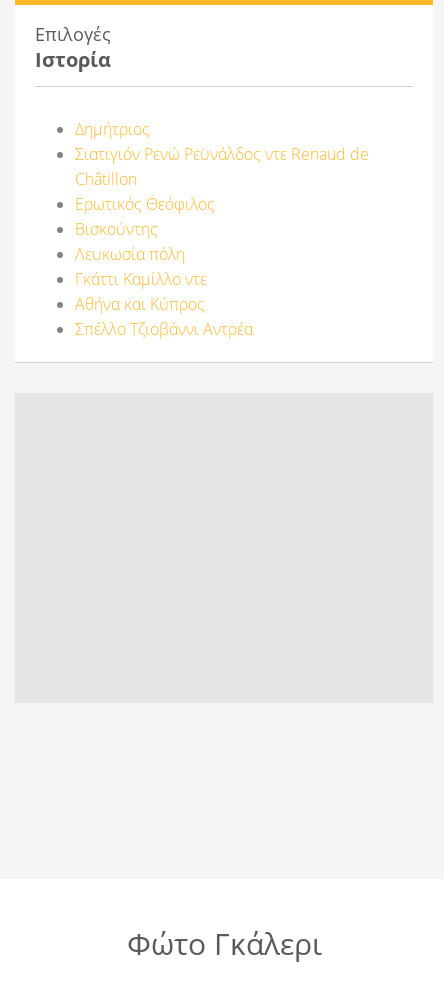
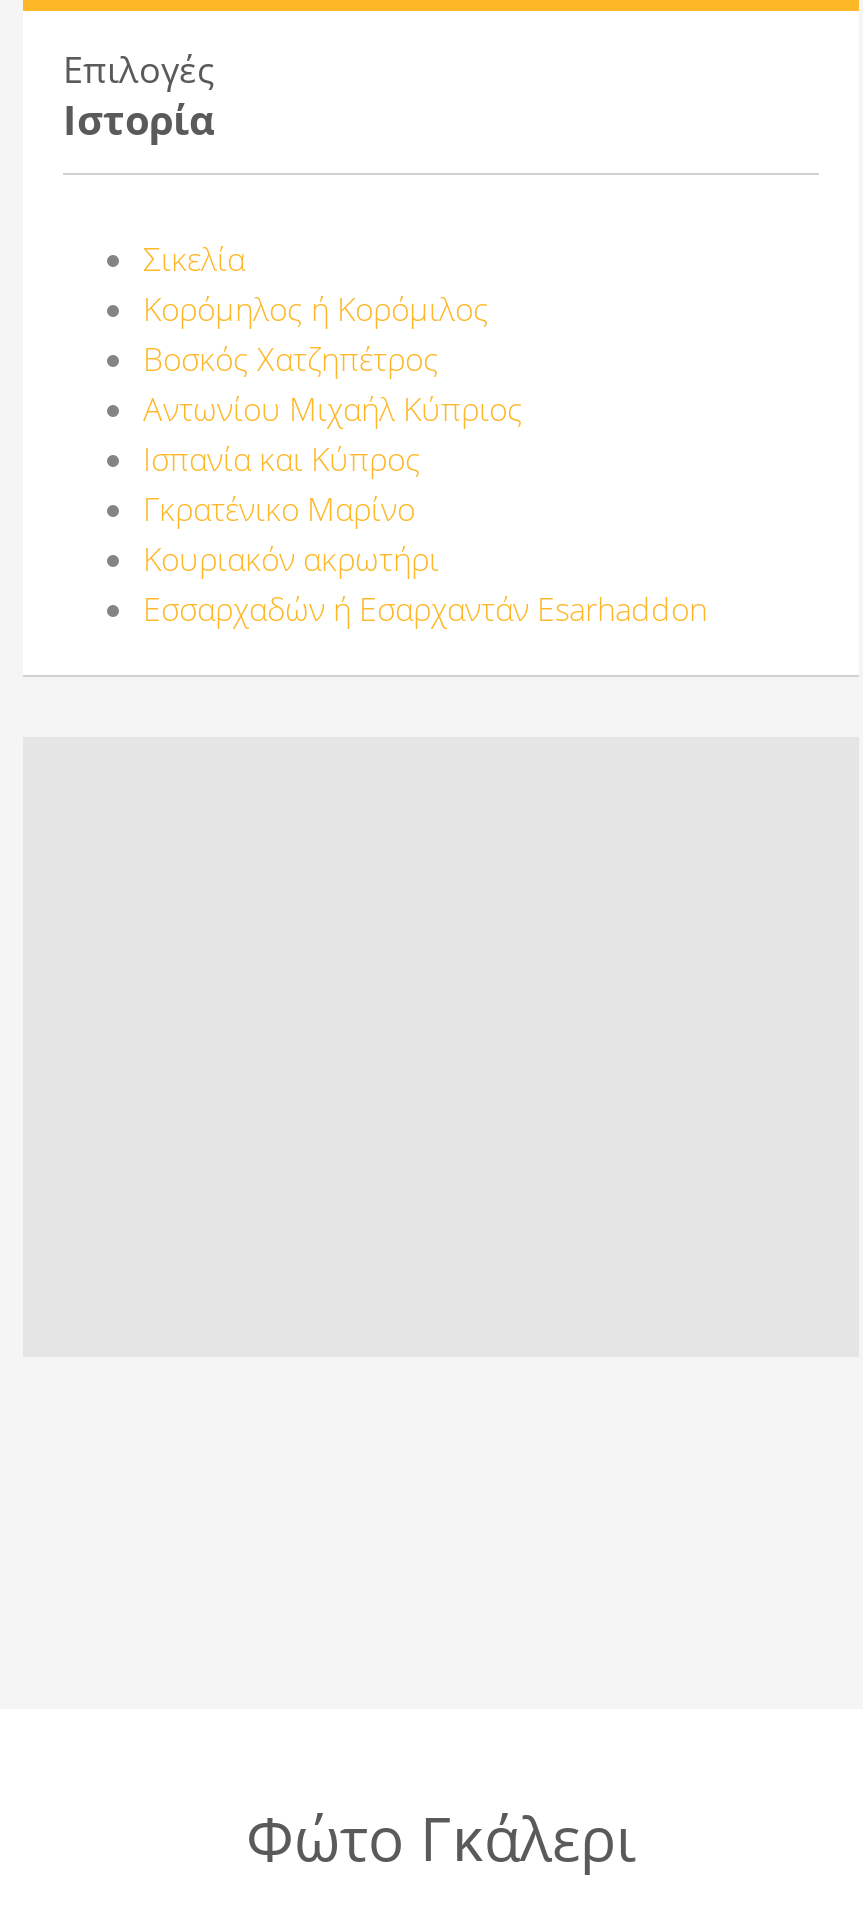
[75,118,369,340] Δημήτριος | Σιατιγιόν Pενώ Ρεϋνάλδος ντε Renaud de | Châtillon | Ερωτικός Θεόφιλος | Βισκούντης | Λευκωσία πόλη | Γκάττι Καμίλλο ντε | Αθήνα και Κύπρος | Σπέλλο Τζιοβάννι Αντρέα -> [143,237,707,631] Σικελία | Κορόμηλος ή Κορόμιλος | Βοσκός Χατζηπέτρος | Αντωνίου Μιχαήλ Κύπριος | Ισπανία και Κύπρος | Γκρατένικο Μαρίνο | Κουριακόν ακρωτήρι | Εσσαρχαδών ή Εσαρχαντάν Esarhaddon

